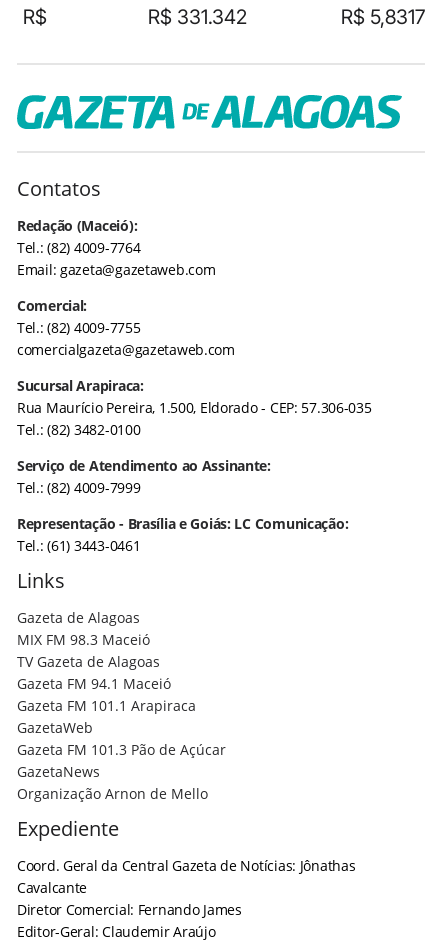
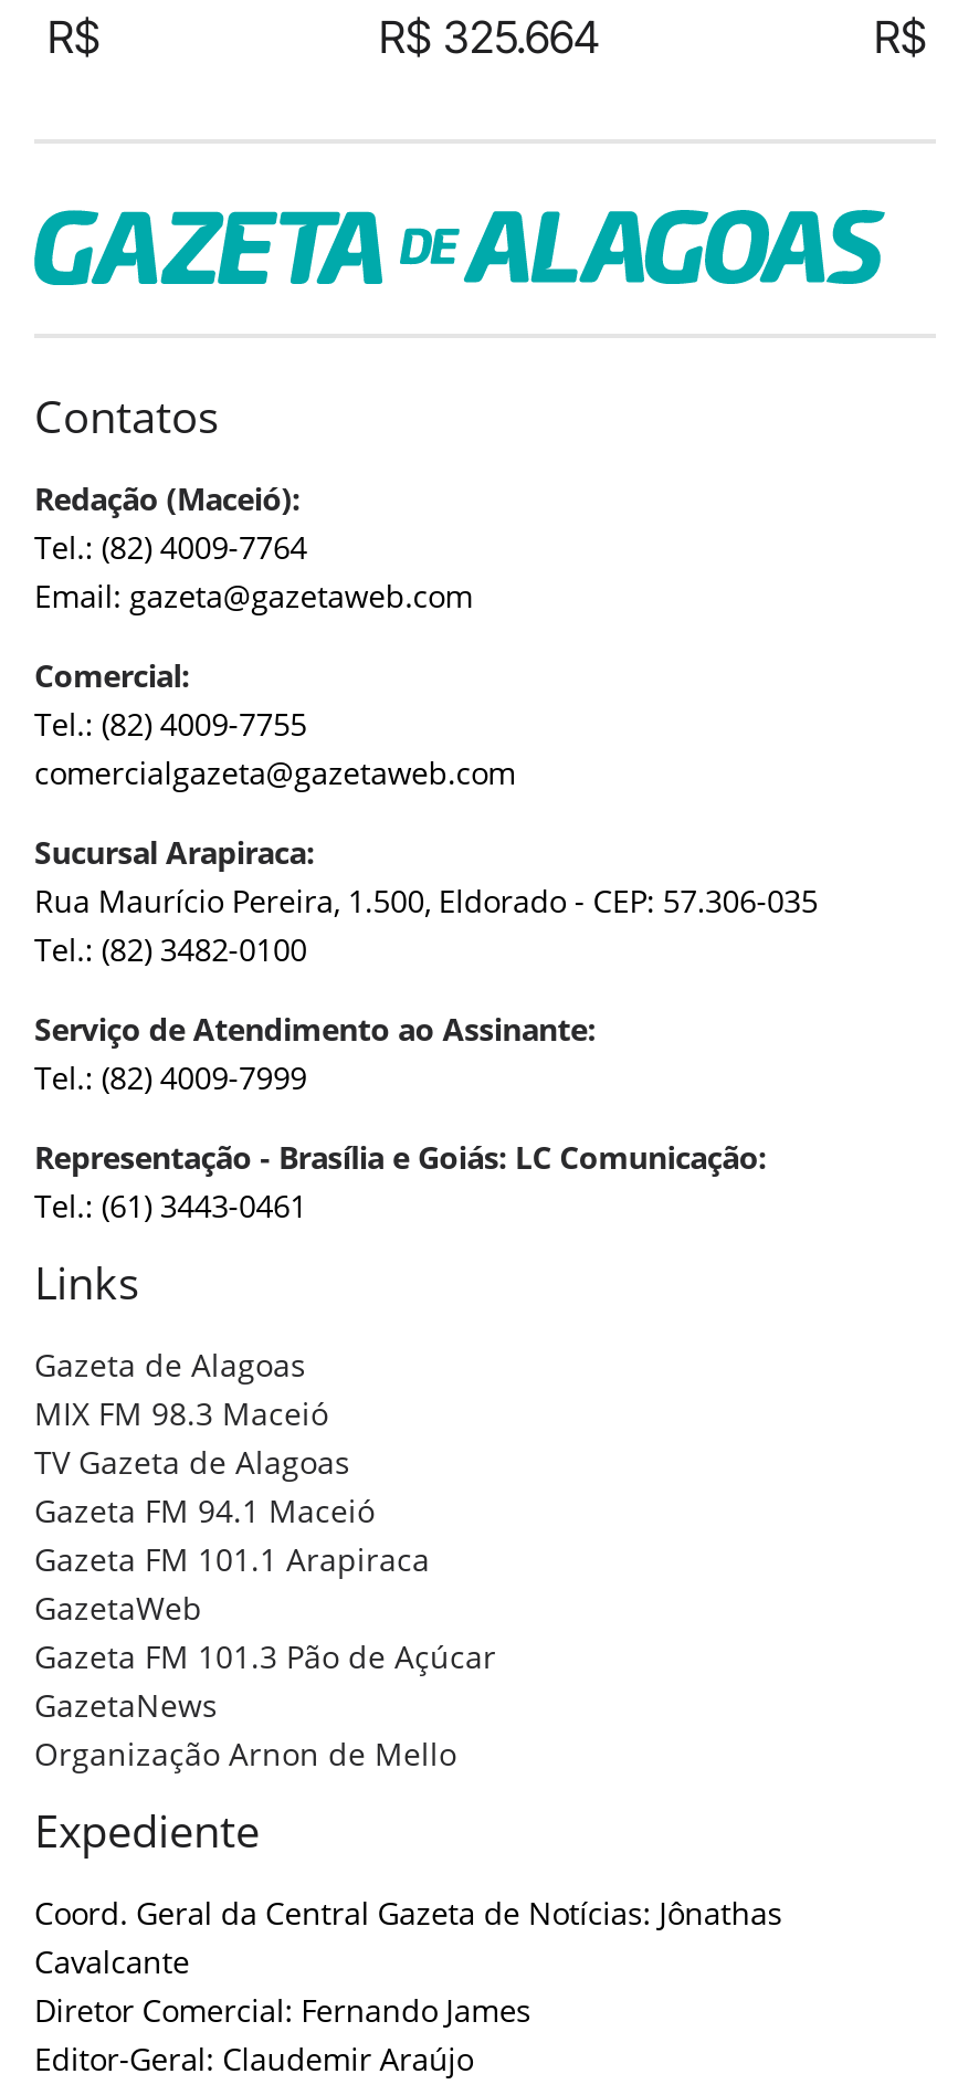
[147,5,246,29] R$ 331.342 -> [379,11,600,64] R$ 325.664
[341,5,425,29] R$ 5,8317 -> [874,11,927,64] R$

